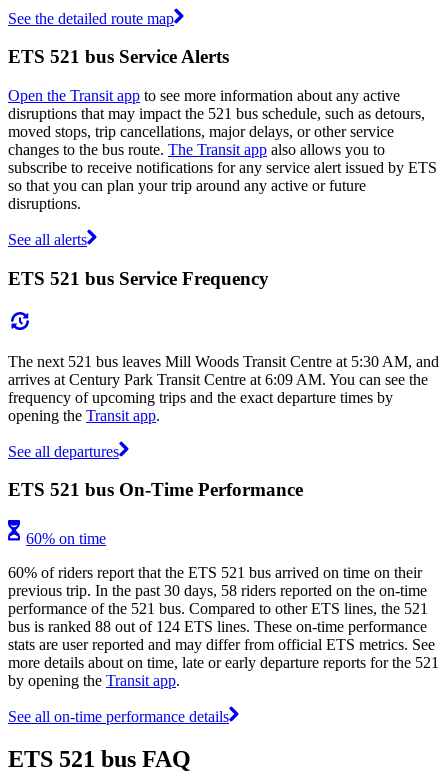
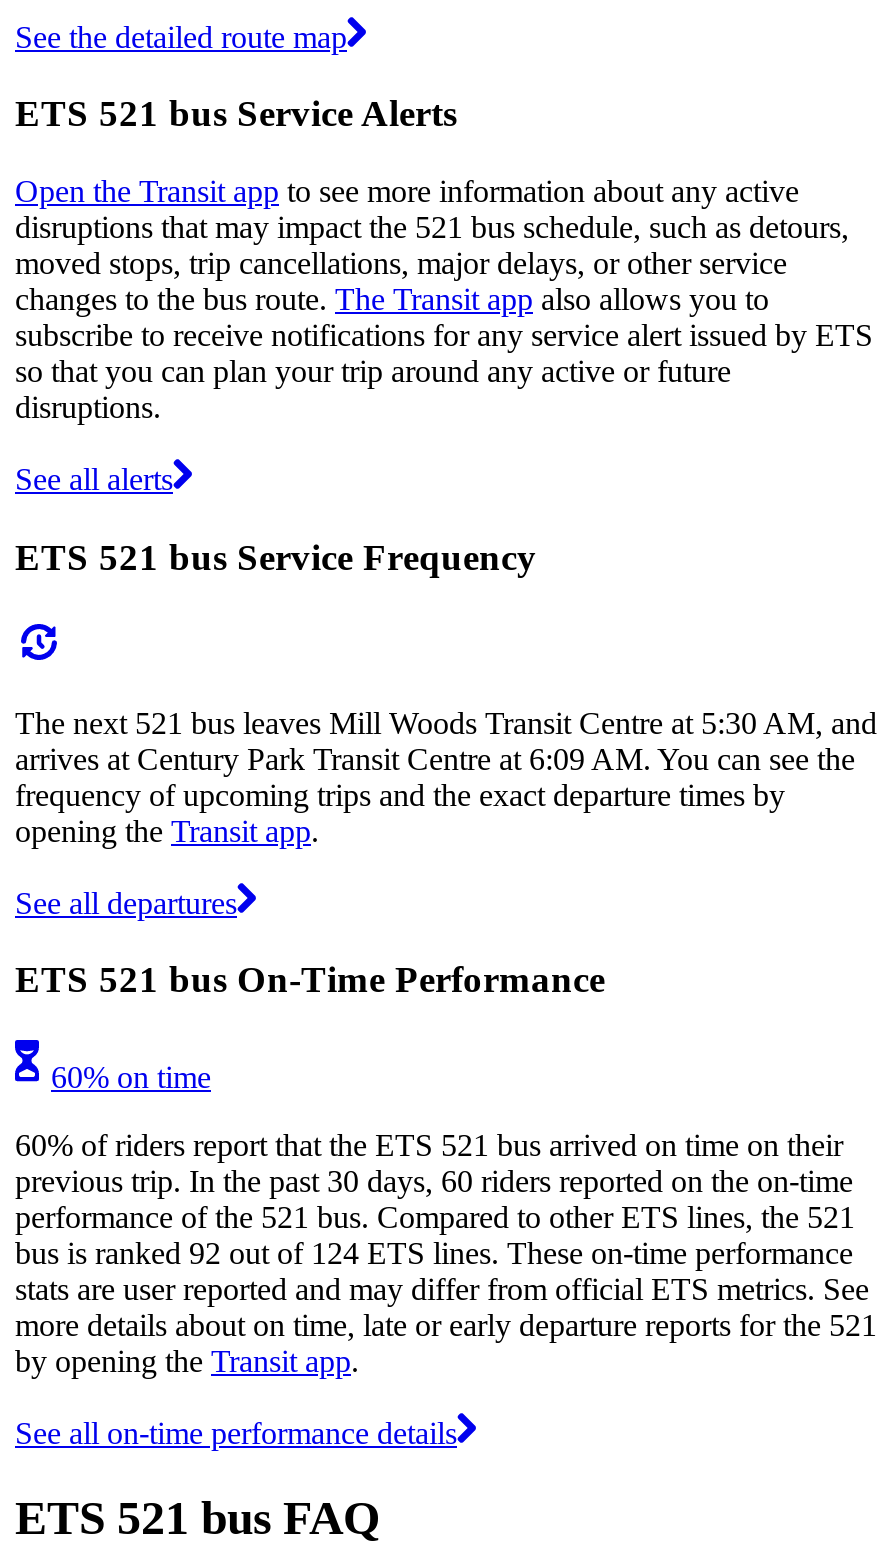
[8,582,427,599] previous trip. In the past 30 days, 58 riders reported on the on-time -> [15,1164,853,1198] previous trip. In the past 30 days, 60 riders reported on the on-time
[8,618,427,635] bus is ranked 88 out of 124 ETS lines. These on-time performance -> [15,1236,853,1270] bus is ranked 92 out of 124 ETS lines. These on-time performance

